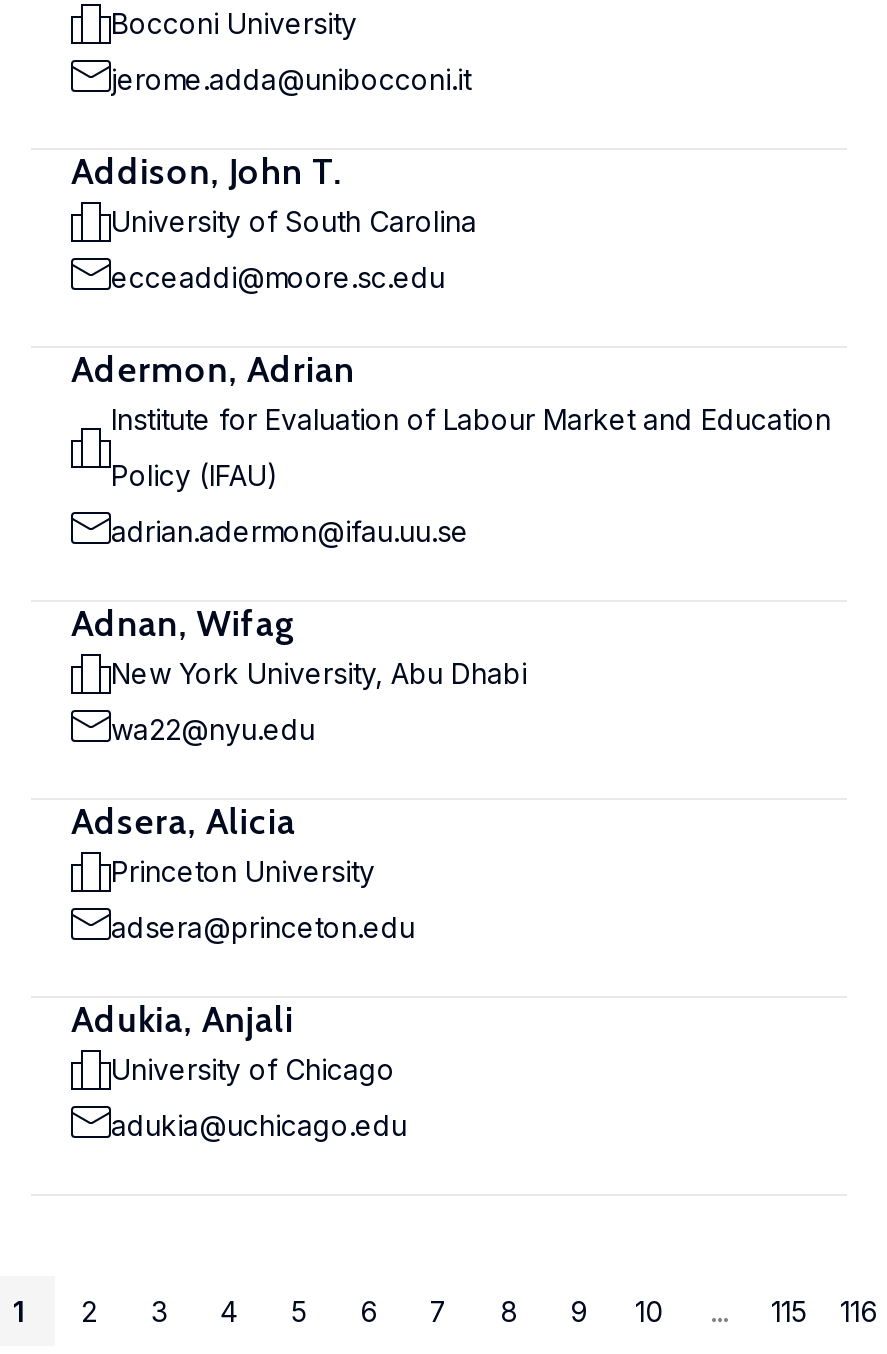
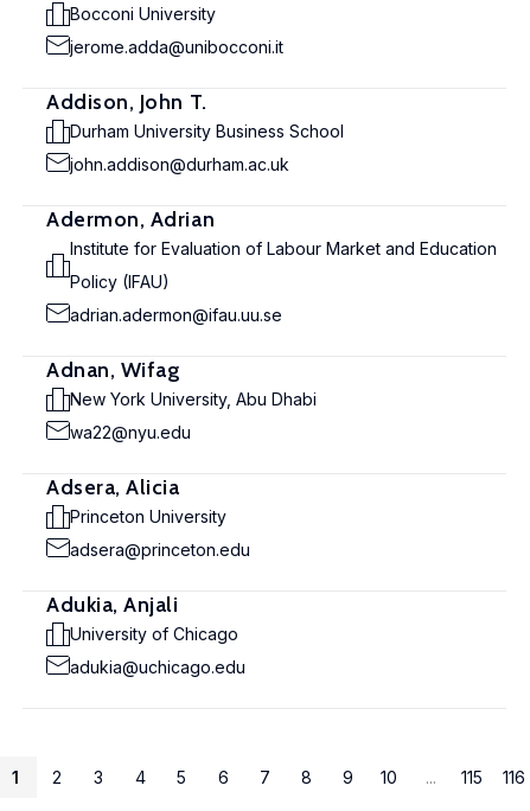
[111,204,477,238] University of South Carolina -> [70,121,344,141] Durham University Business School
[111,260,445,294] ecceaddi@moore.sc.edu -> [70,154,289,174] john.addison@durham.ac.uk

